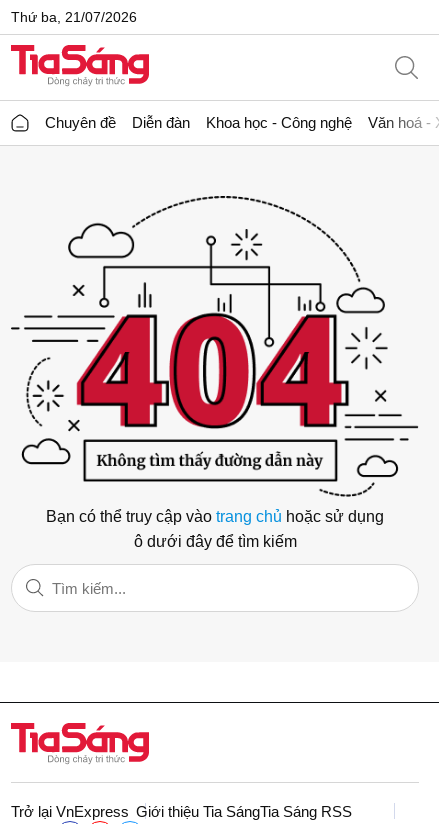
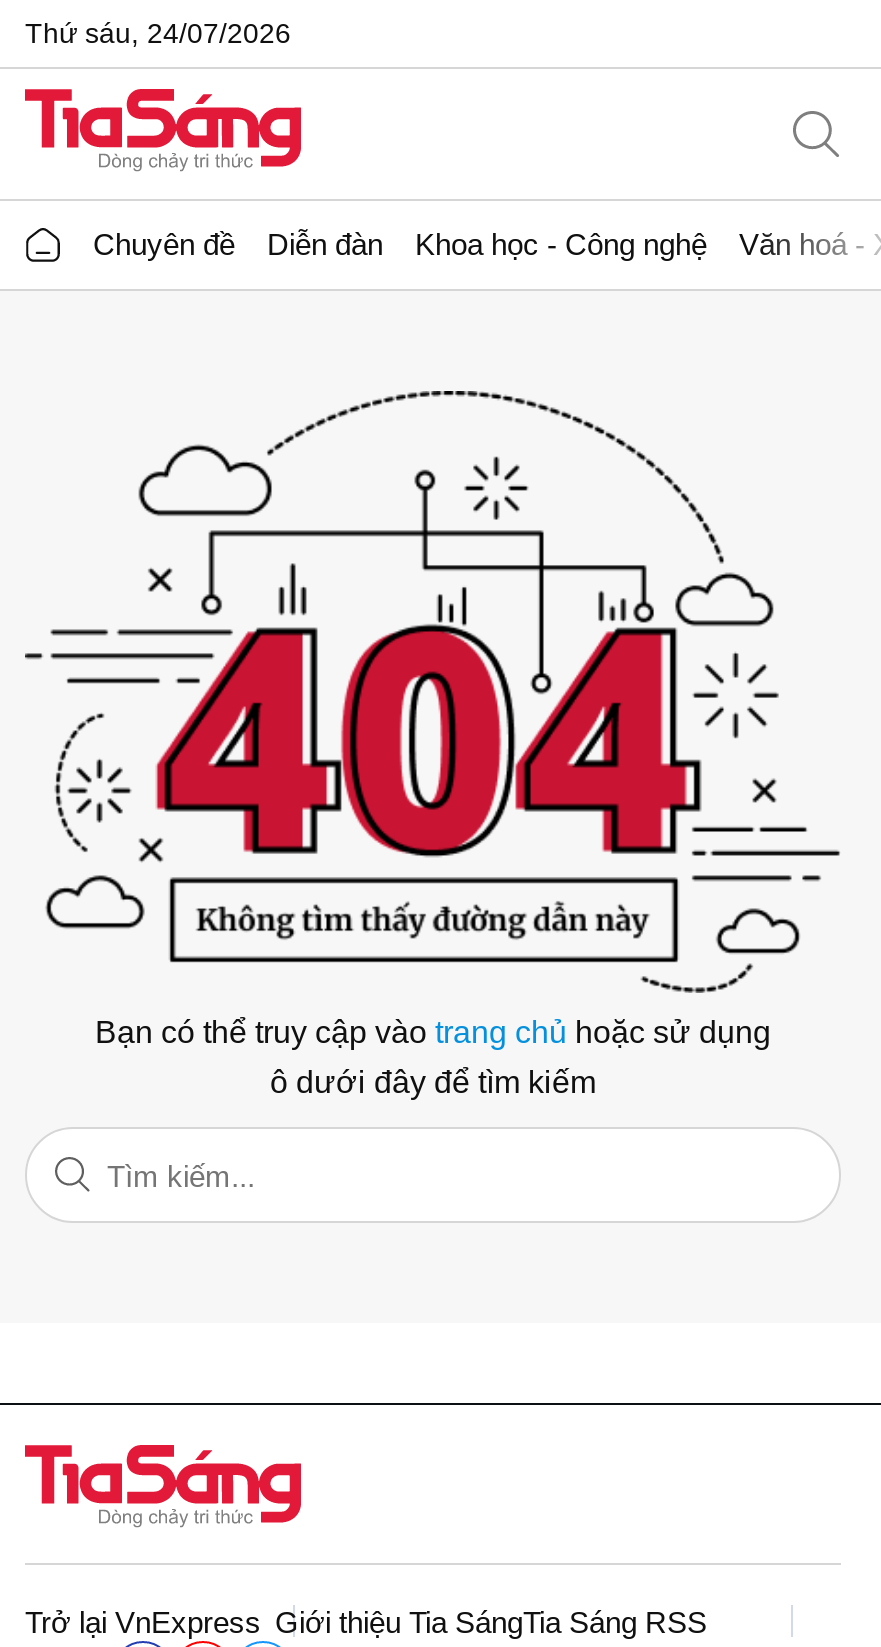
[11,8,137,24] Thứ ba, 21/07/2026 -> [25,16,291,48] Thứ sáu, 24/07/2026

